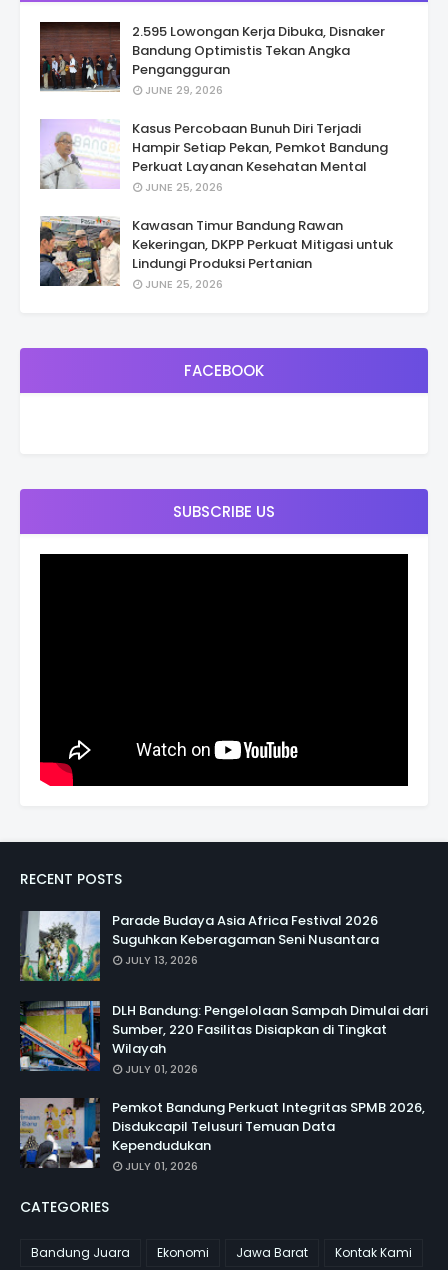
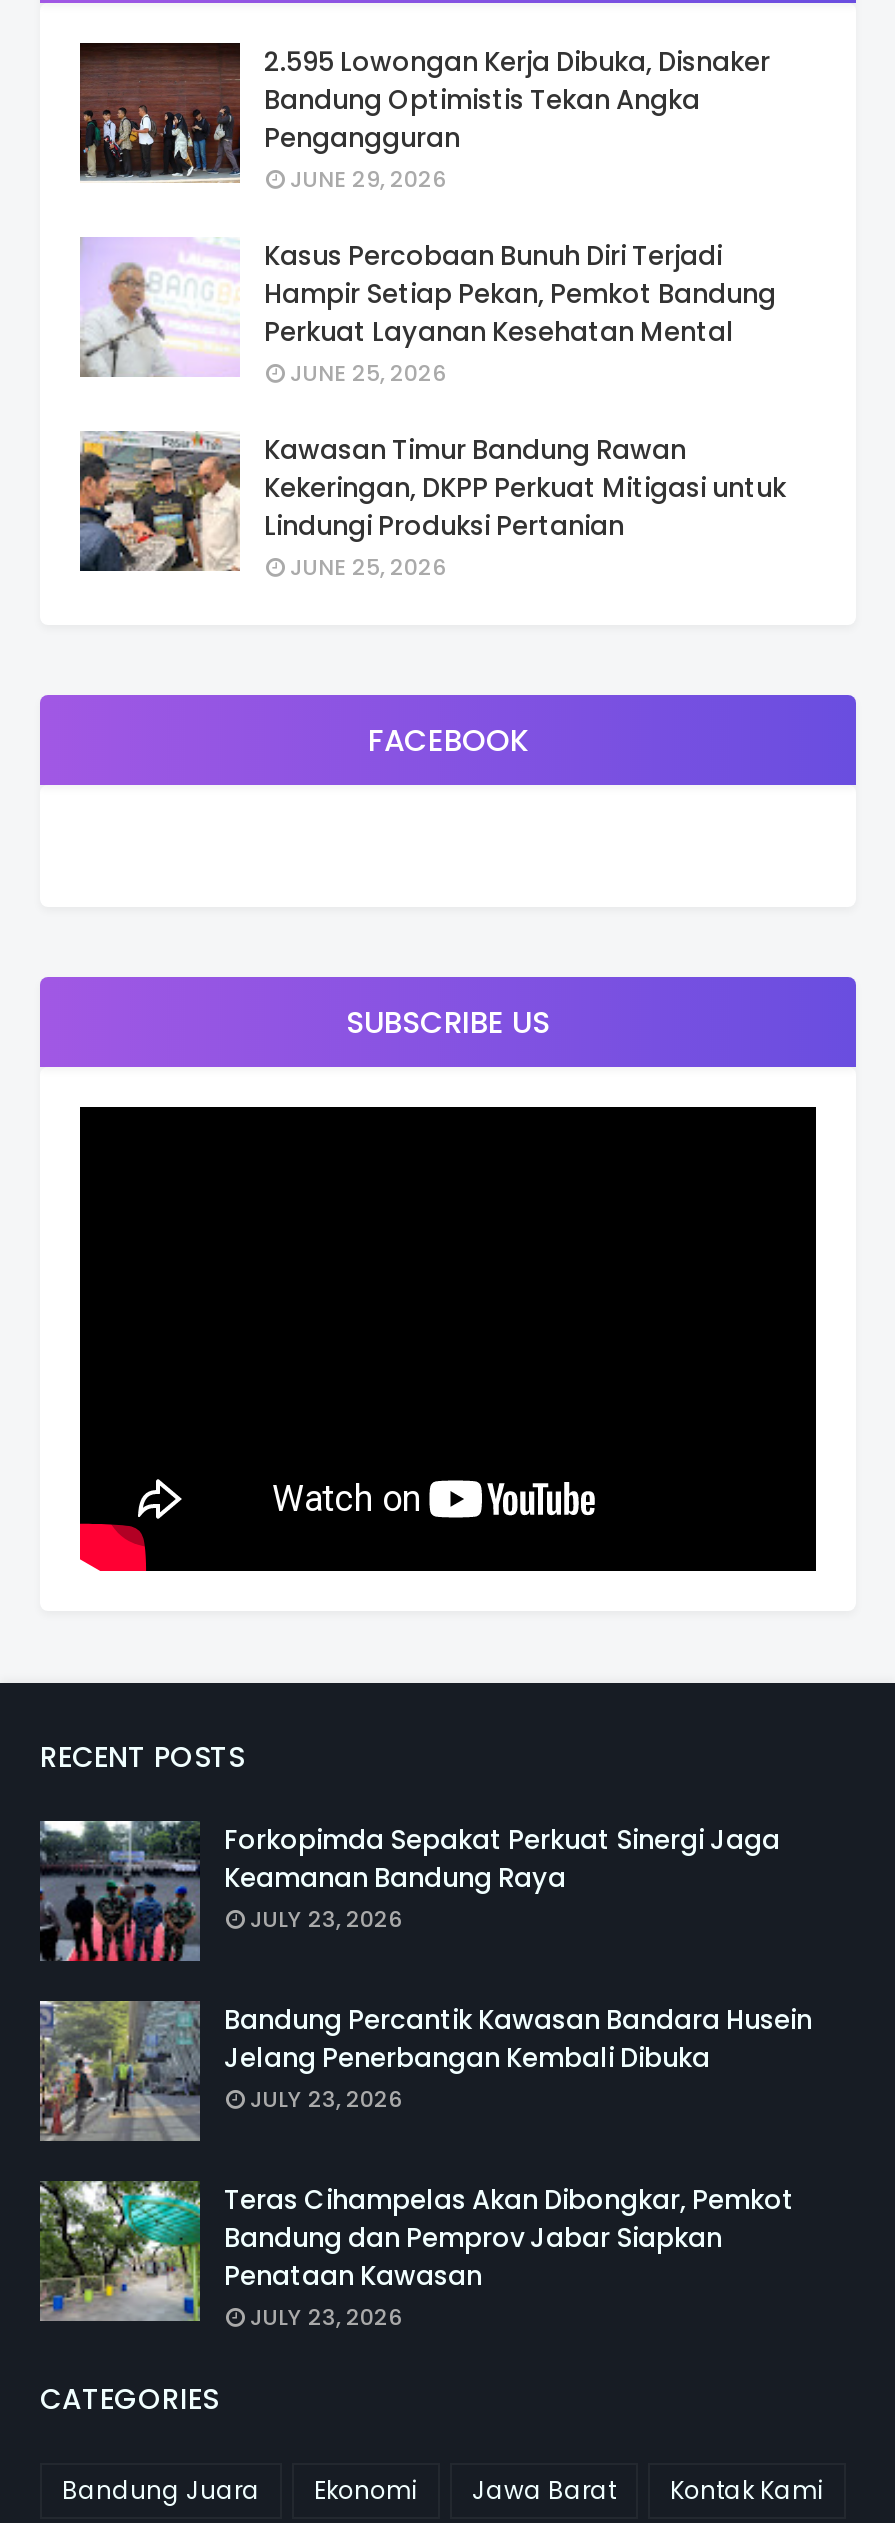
[20,910,379,982] [image] | Parade Budaya Asia Africa Festival 2026 | Suguhkan Keberagaman Seni Nusantara | JULY 13, 2026 -> [40,1819,780,1963] [image] | Forkopimda Sepakat Perkuat Sinergi Jaga | Keamanan Bandung Raya | JULY 23, 2026
[20,1001,428,1077] [image] | DLH Bandung: Pengelolaan Sampah Dimulai dari | Sumber, 220 Fasilitas Disiapkan di Tingkat | Wilayah | JULY 01, 2026 -> [38,1999,812,2143] [image] | Bandung Percantik Kawasan Bandara Husein | Jelang Penerbangan Kembali Dibuka | JULY 23, 2026
[19,1097,425,1174] [image] | Pemkot Bandung Perkuat Integritas SPMB 2026, | Disdukcapil Telusuri Temuan Data | Kependudukan | JULY 01, 2026 -> [38,2179,794,2334] [image] | Teras Cihampelas Akan Dibongkar, Pemkot | Bandung dan Pemprov Jabar Siapkan | Penataan Kawasan | JULY 23, 2026

